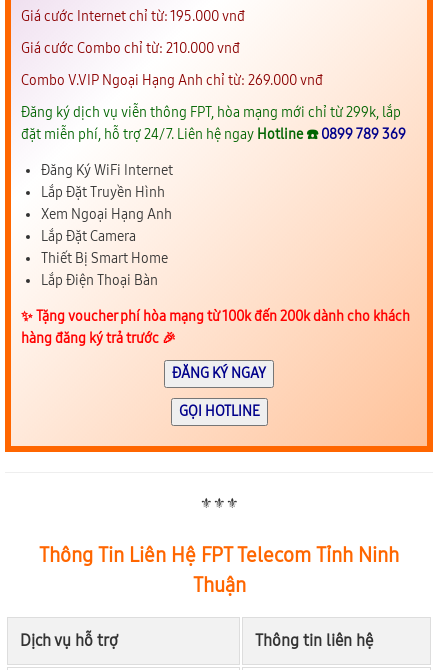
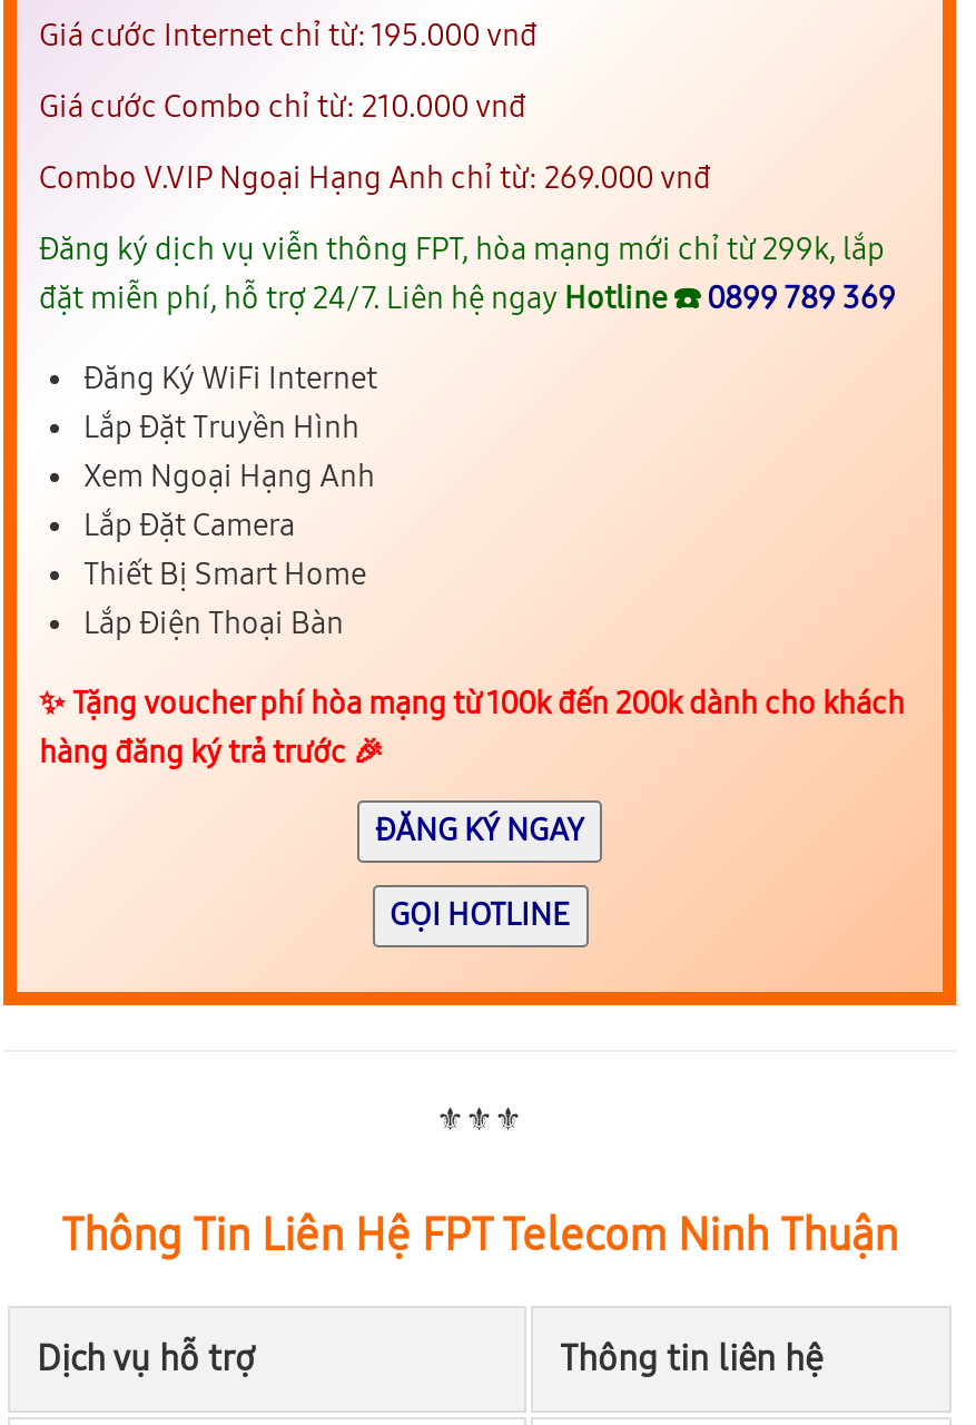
[39,543,399,597] Thông Tin Liên Hệ FPT Telecom Tỉnh Ninh | Thuận -> [61,1208,898,1262] Thông Tin Liên Hệ FPT Telecom Ninh Thuận

